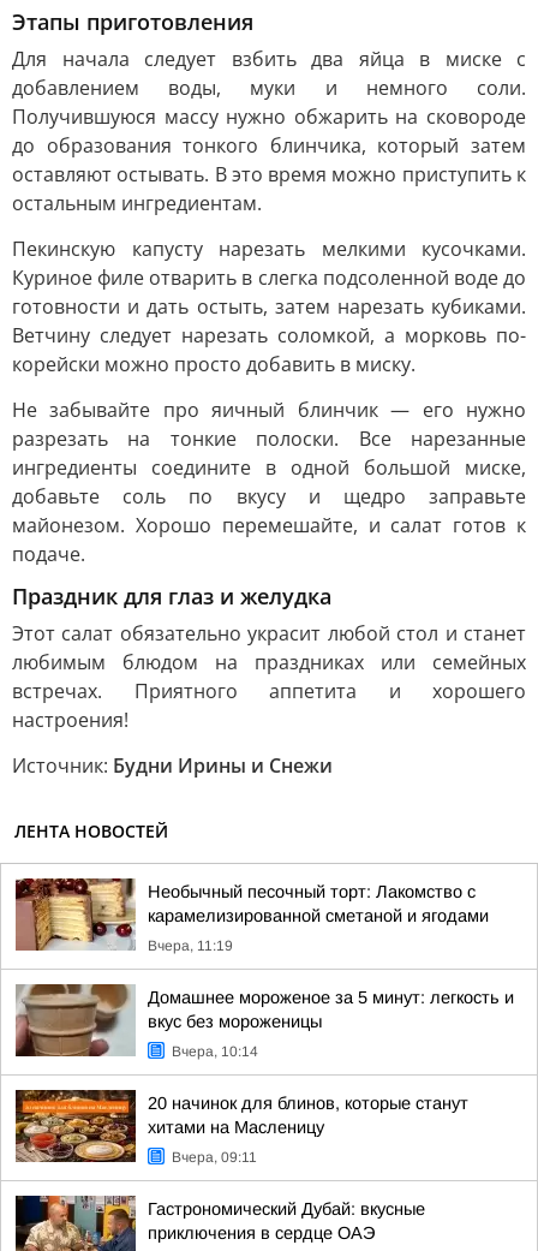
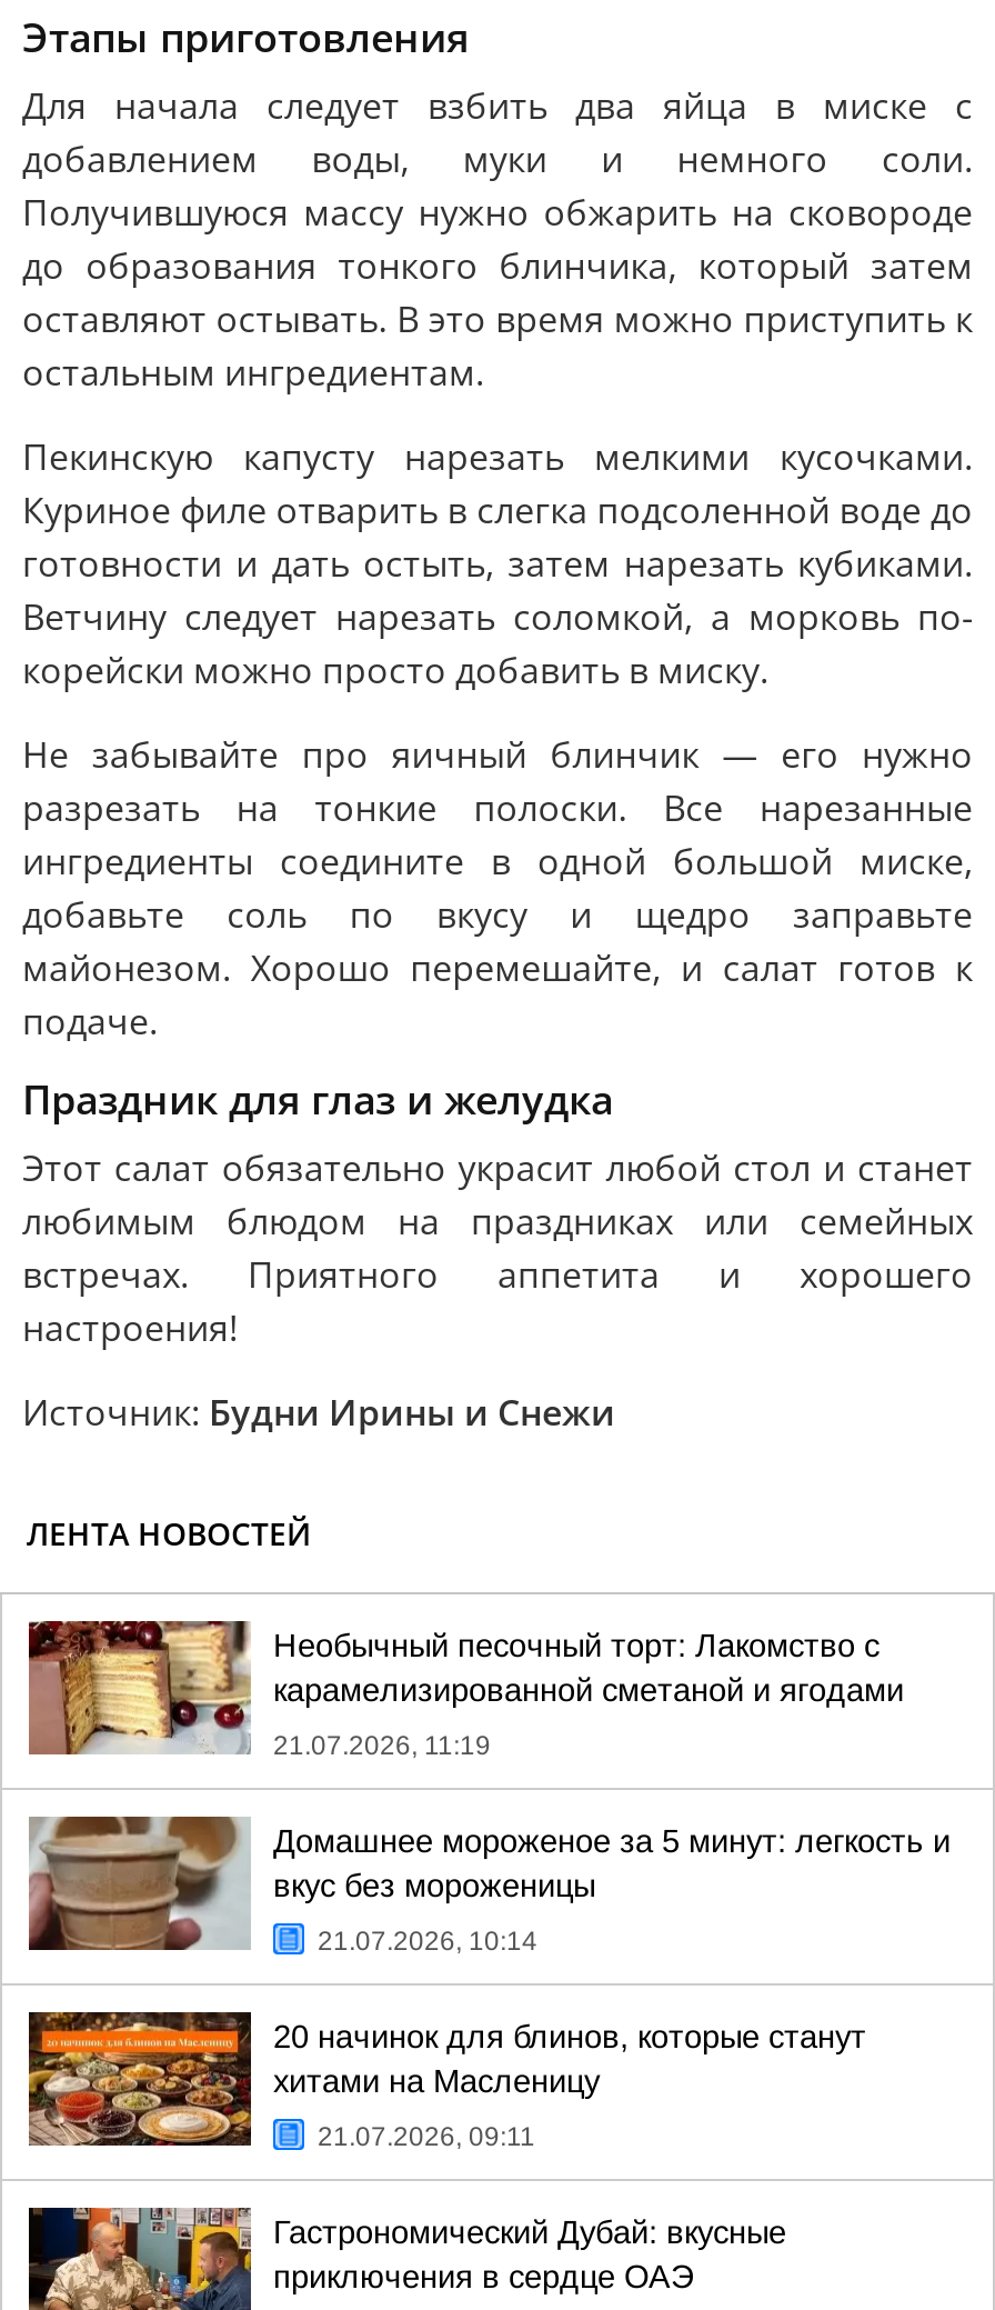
[148,937,233,954] Вчера, 11:19 -> [273,1730,491,1761] 21.07.2026, 11:19
[172,1043,258,1060] Вчера, 10:14 -> [318,1926,537,1957] 21.07.2026, 10:14
[172,1149,257,1166] Вчера, 09:11 -> [318,2121,535,2152] 21.07.2026, 09:11

